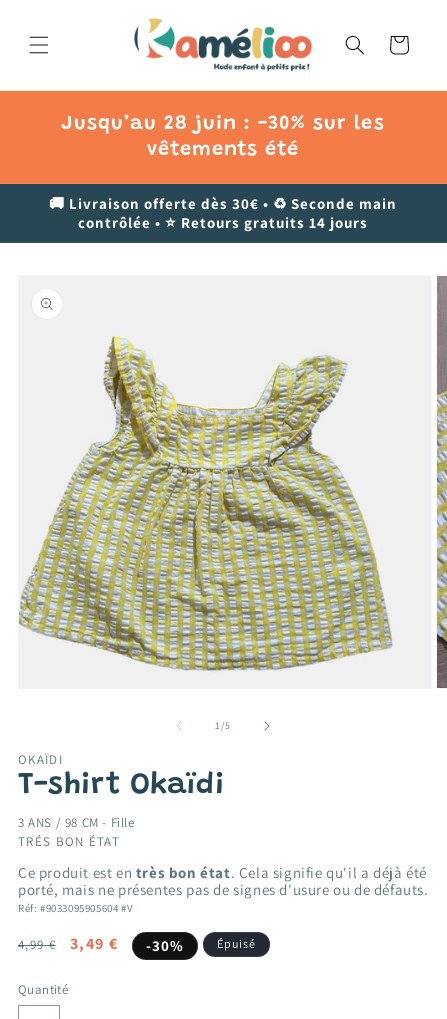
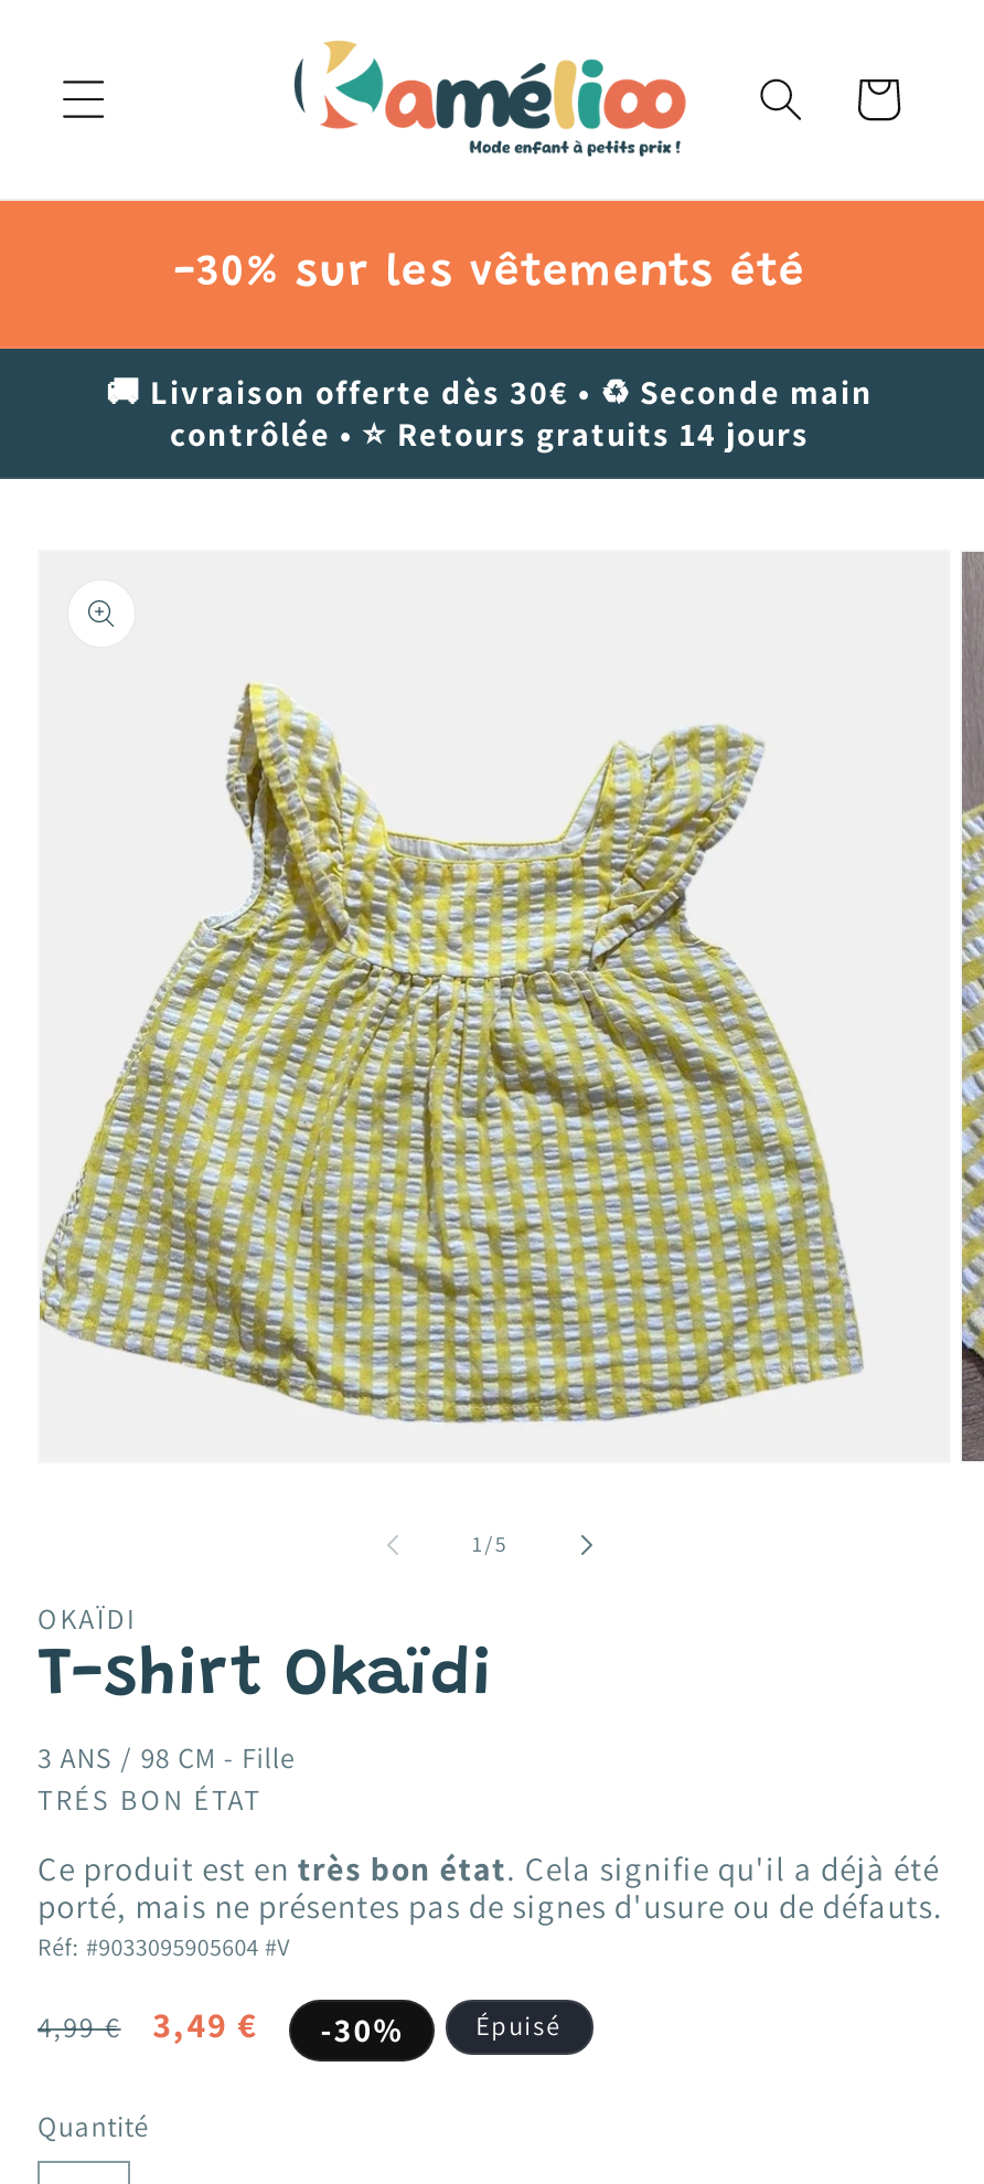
[61,113,385,159] Jusqu’au 28 juin : -30% sur les | vêtements été -> [174,251,805,295] -30% sur les vêtements été

